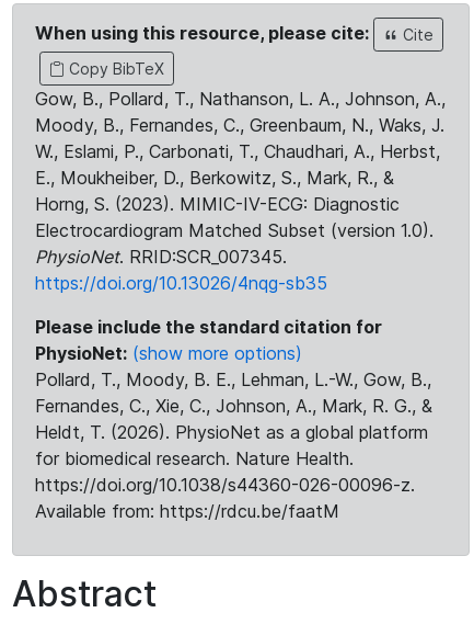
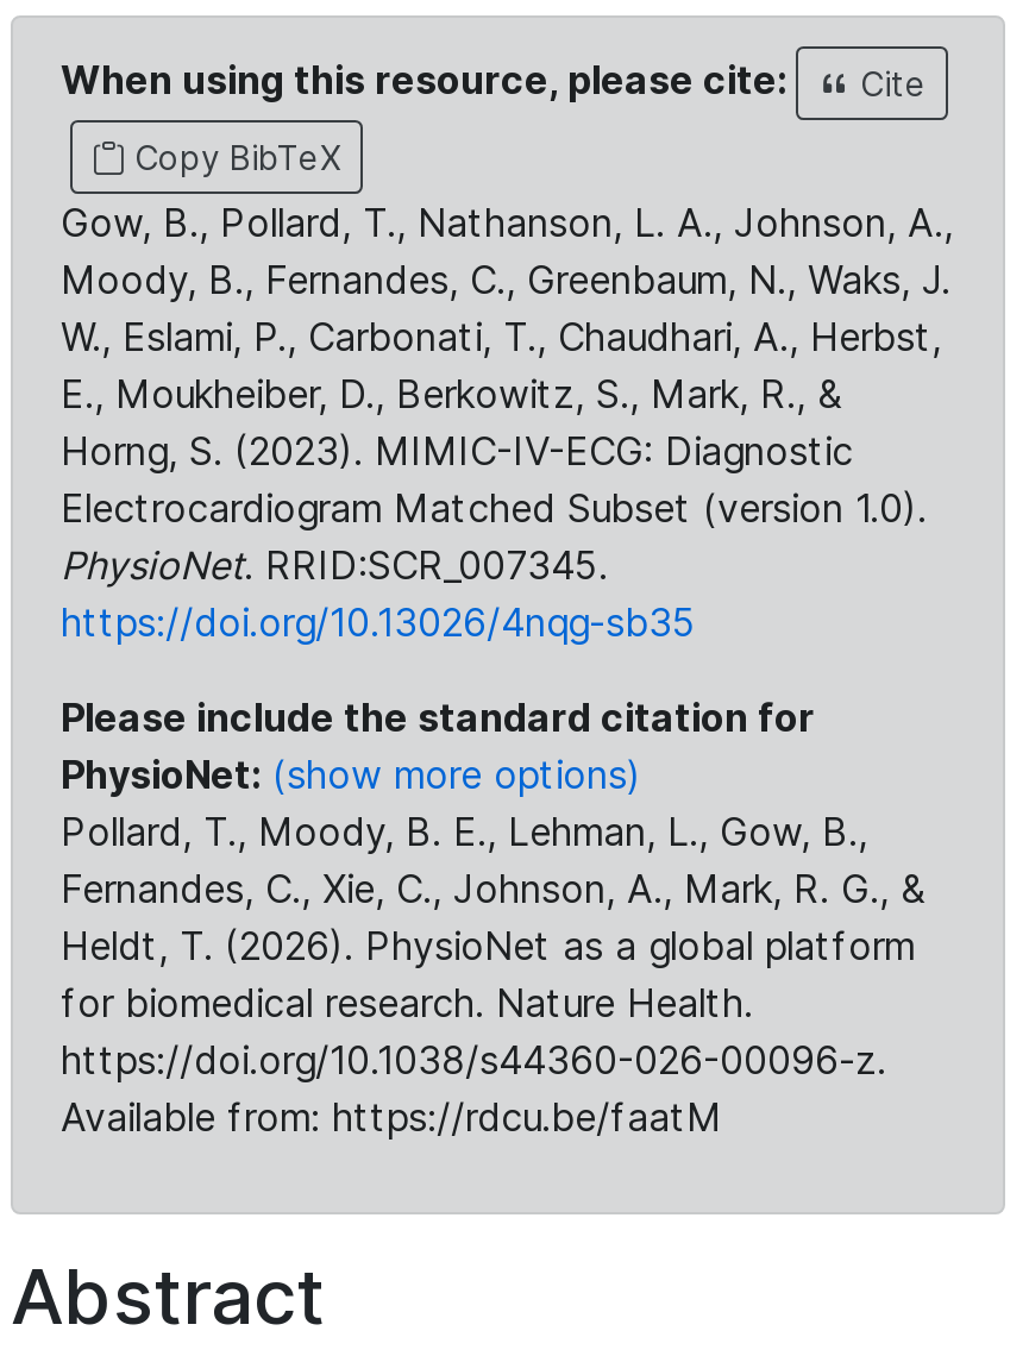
[35,368,431,390] Pollard, T., Moody, B. E., Lehman, L.-W., Gow, B., -> [61,808,867,855] Pollard, T., Moody, B. E., Lehman, L., Gow, B.,

